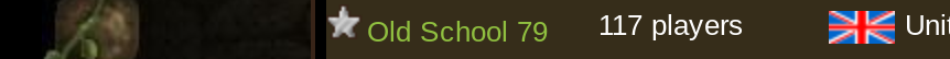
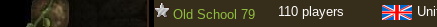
[367,9,744,48] Old School 79 117 players -> [172,4,343,22] Old School 79 110 players

